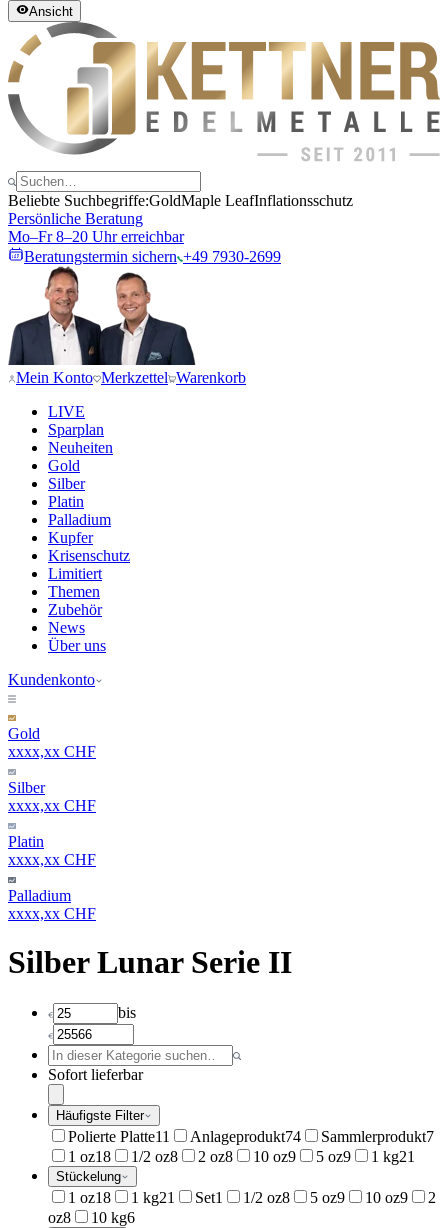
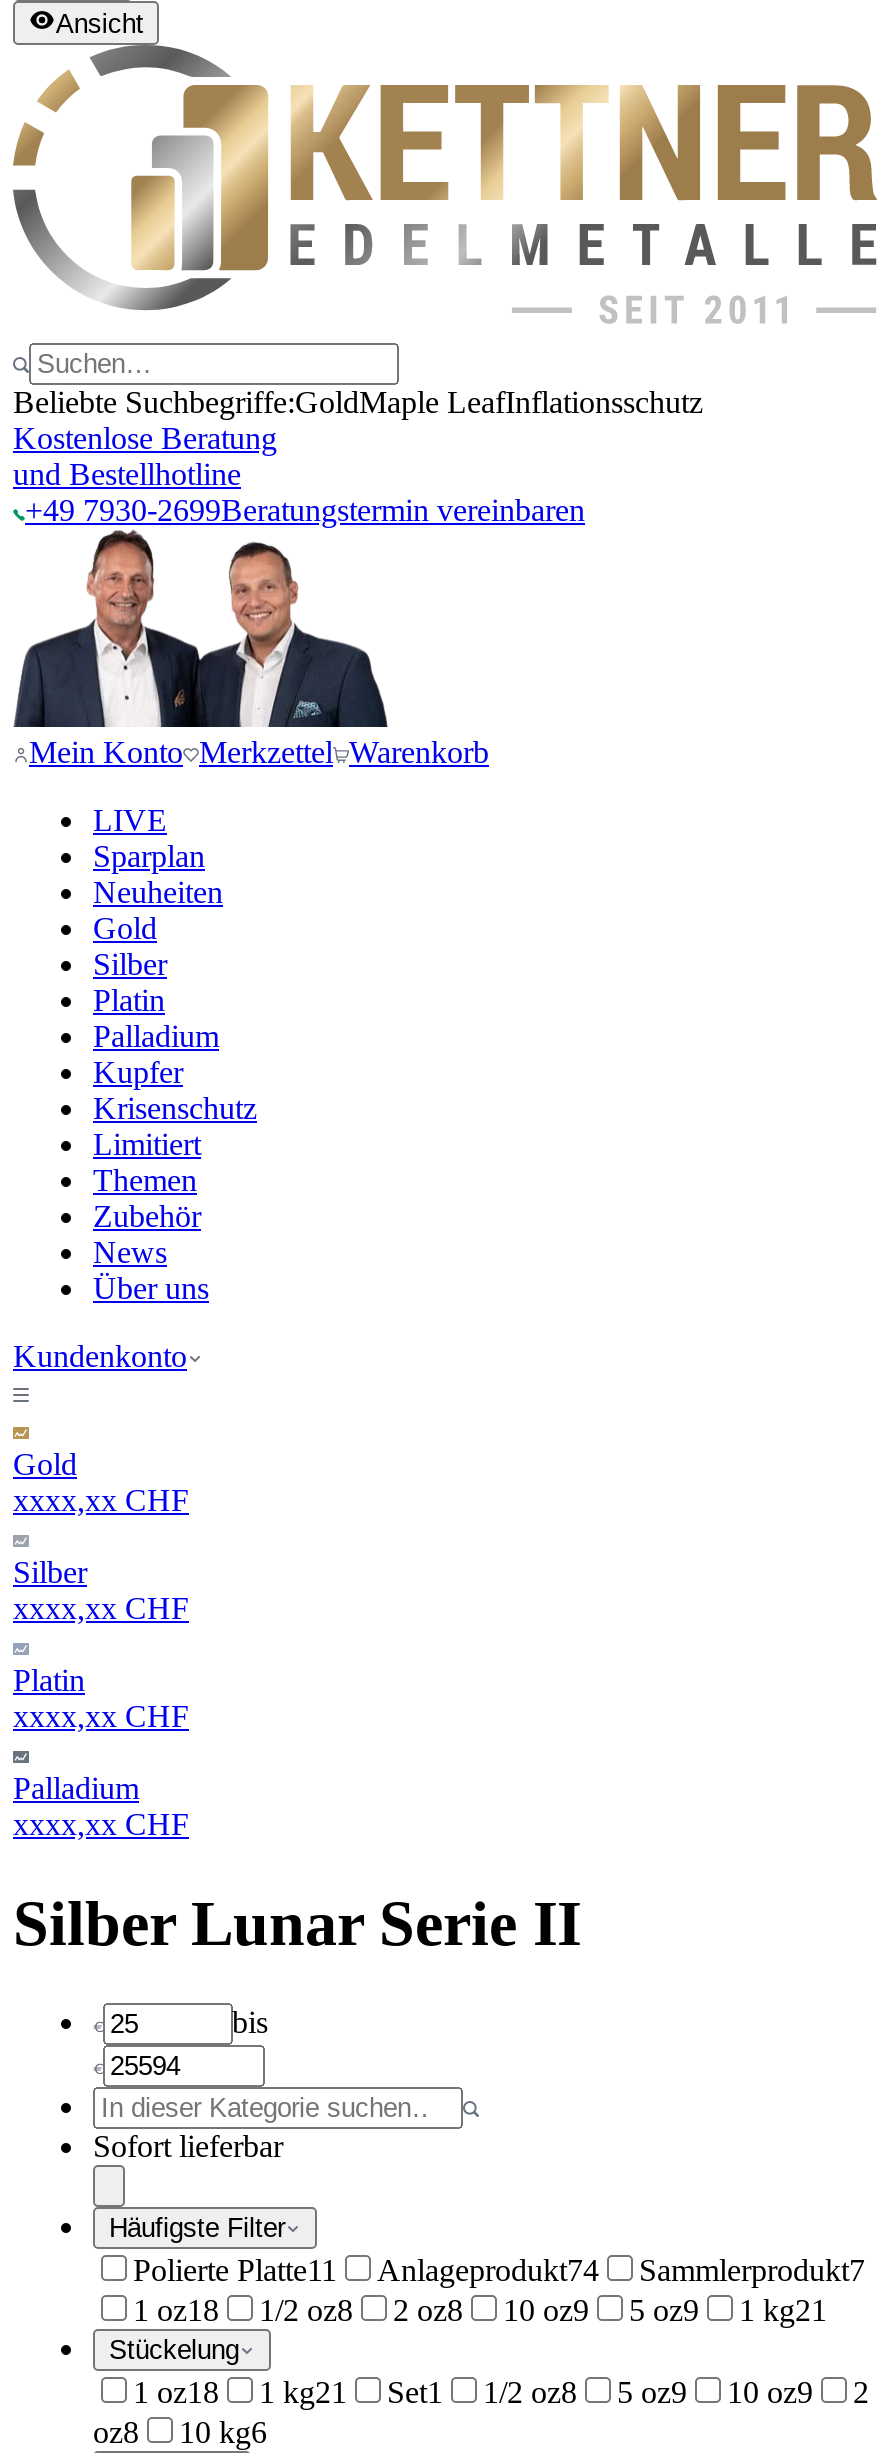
[8,210,281,265] Persönliche Beratung | Mo–Fr 8–20 Uhr erreichbar | Beratungstermin sichern +49 7930-2699 -> [13,420,585,526] Kostenlose Beratung | und Bestellhotline | +49 7930-2699Beratungstermin vereinbaren

